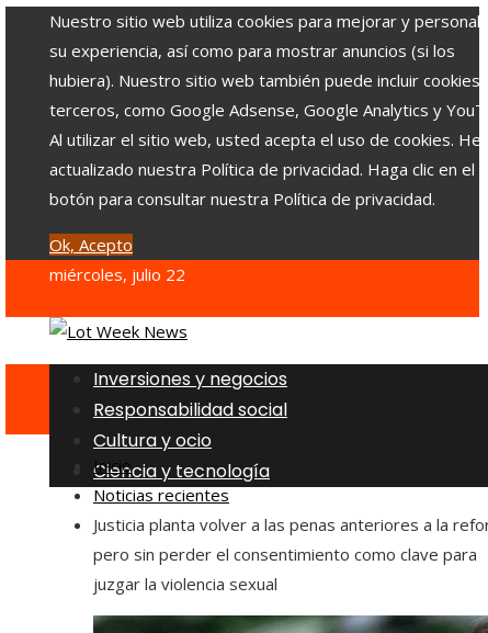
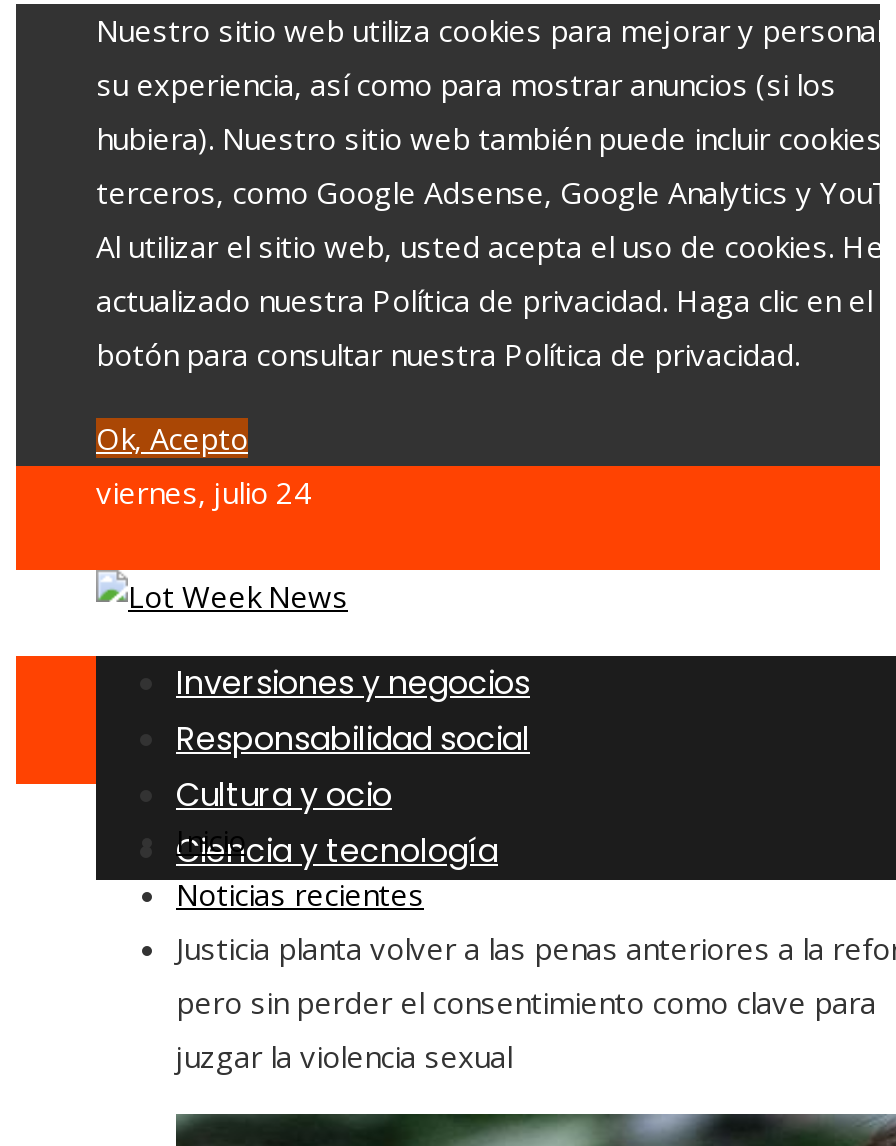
[49,263,185,285] miércoles, julio 22 -> [96,472,312,512] viernes, julio 24

